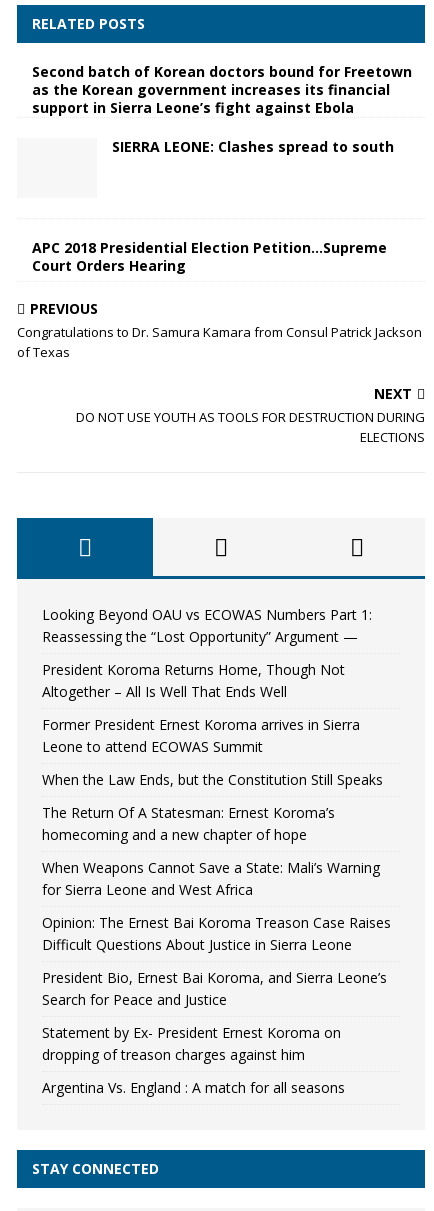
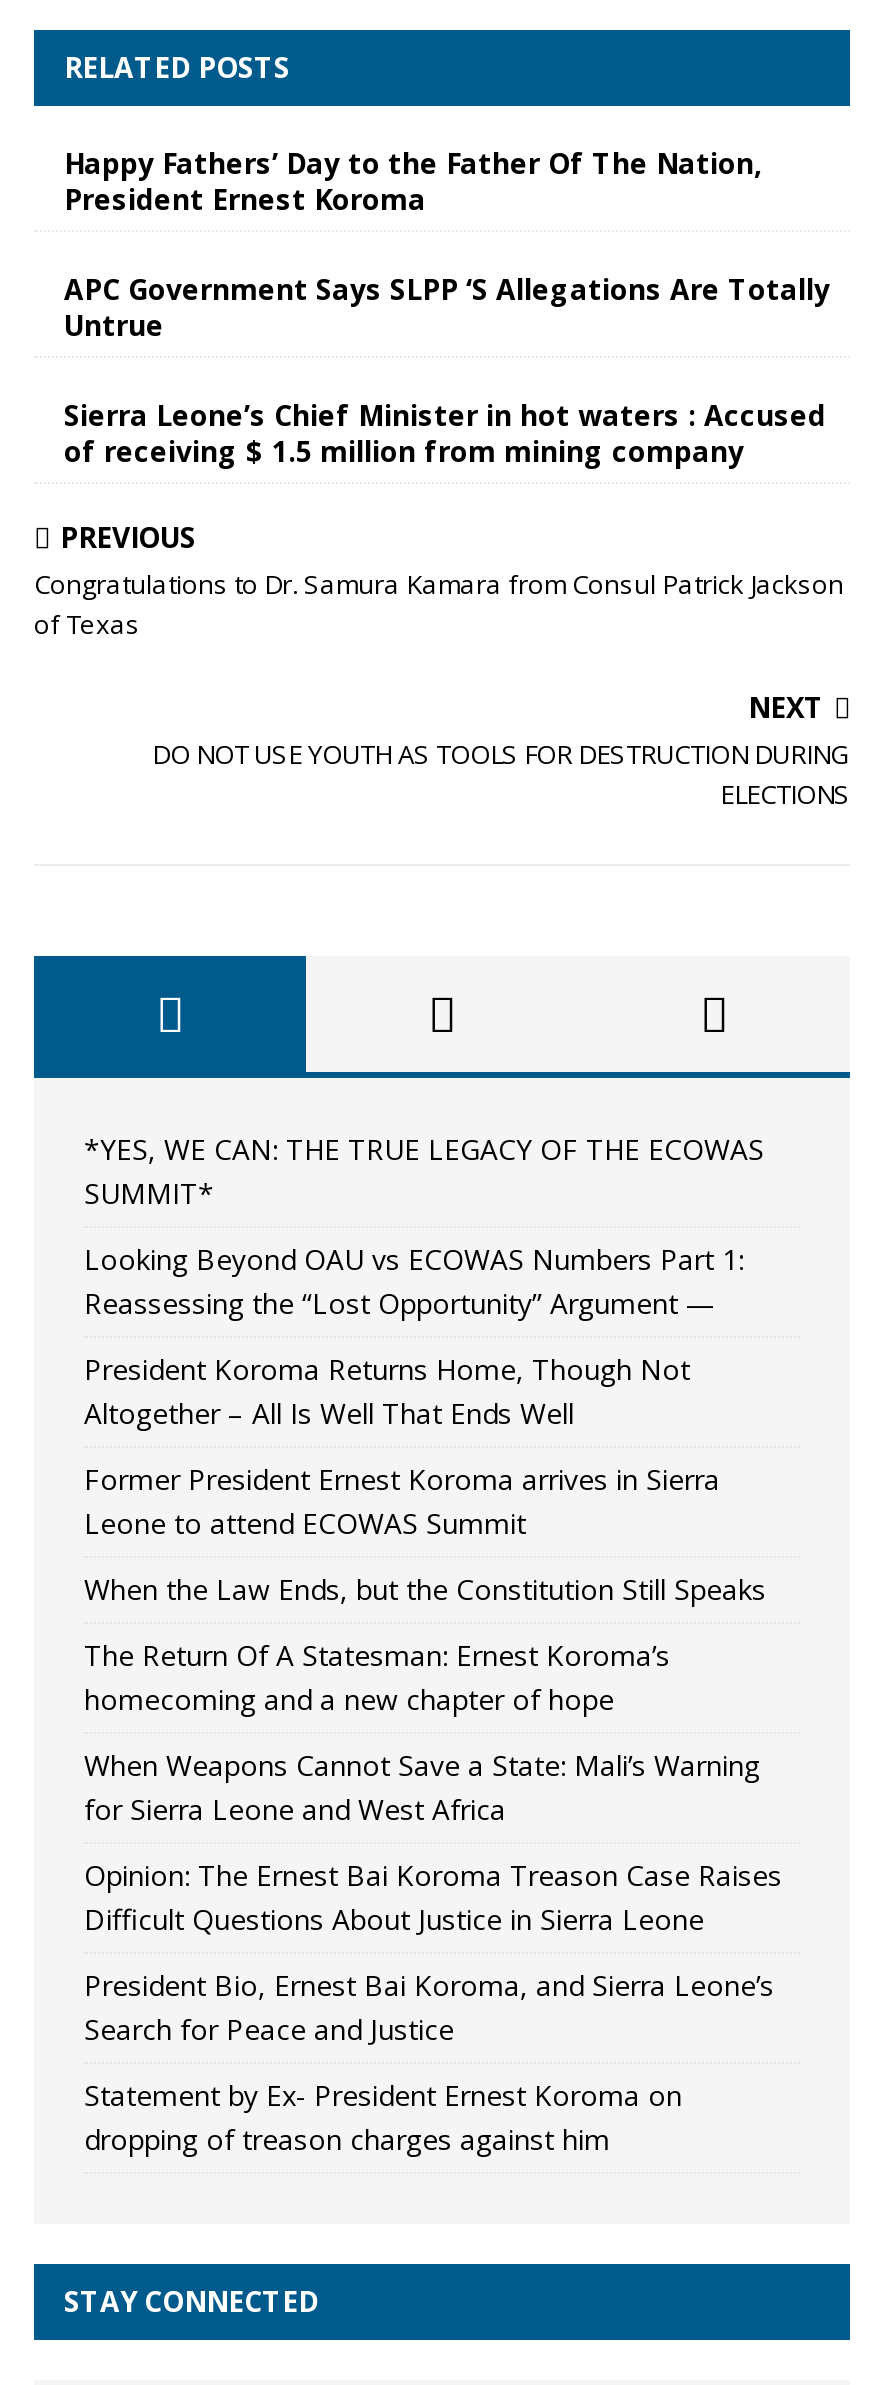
[32,62,412,117] Second batch of Korean doctors bound for Freetown | as the Korean government increases its financial | support in Sierra Leone’s fight against Ebola -> [64,144,762,218] Happy Fathers’ Day to the Father Of The Nation, | President Ernest Koroma
[112,137,394,156] SIERRA LEONE: Clashes spread to south -> [64,270,830,344] APC Government Says SLPP ‘S Allegations Are Totally | Untrue
[32,238,387,275] APC 2018 Presidential Election Petition…Supreme | Court Orders Hearing -> [64,396,826,470] Sierra Leone’s Chief Minister in hot waters : Accused | of receiving $ 1.5 million from mining company
moved [17,299,425,446] -> [34,518,850,812]: PREVIOUS | Congratulations to Dr. Samura Kamara from Consul Patrick Jackson | of Texas | NEXT | DO NOT USE YOUTH AS TOOLS FOR DESTRUCTION DURING | ELECTIONS
none -> [84,1130,764,1212] *YES, WE CAN: THE TRUE LEGACY OF THE ECOWAS | SUMMIT*
[42,1078,345,1097] Argentina Vs. England : A match for all seasons -> none

